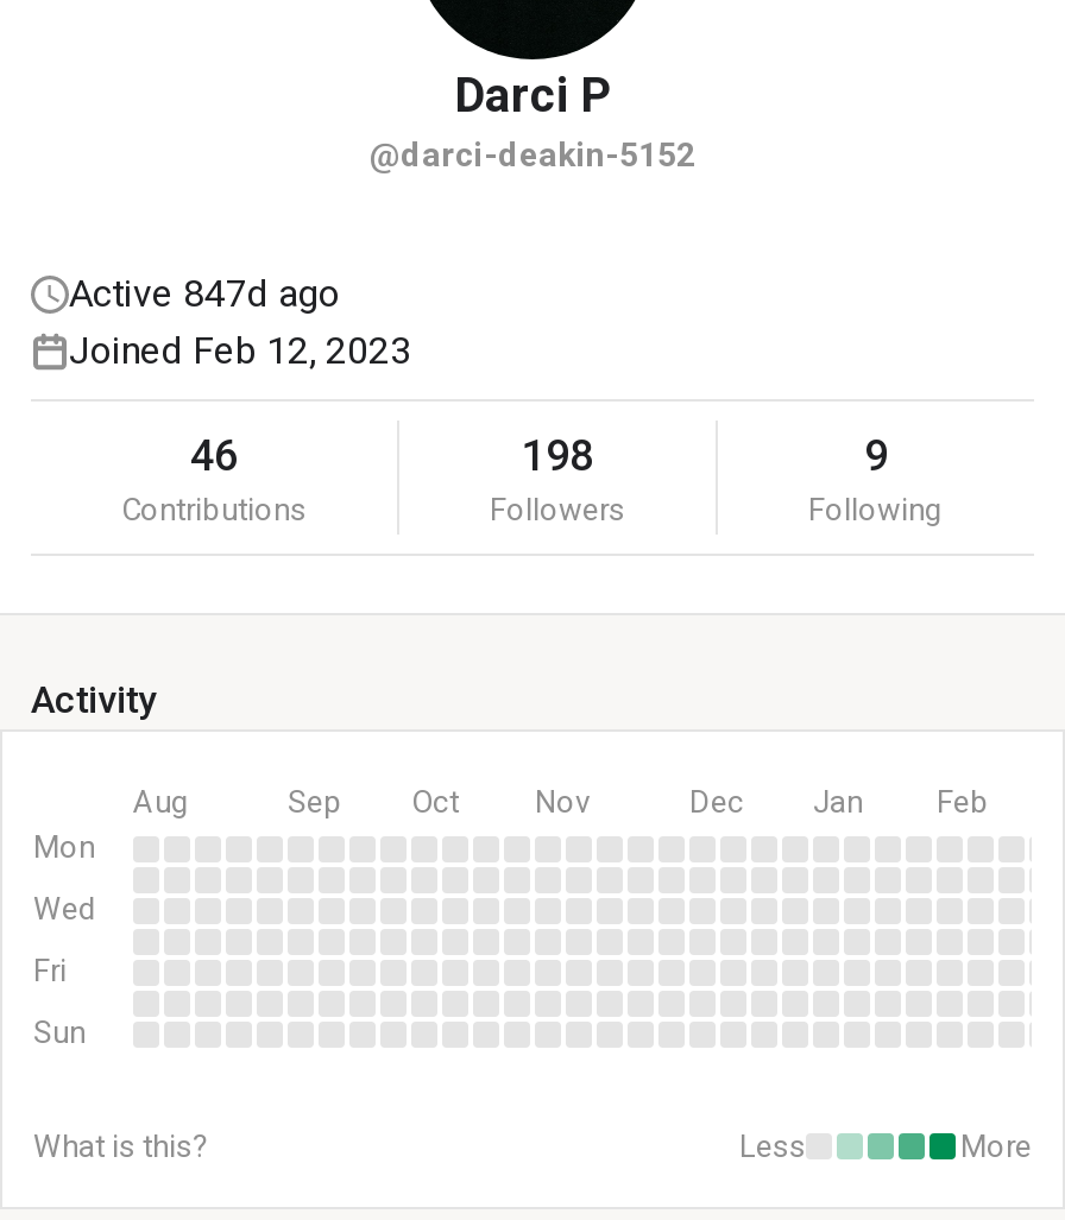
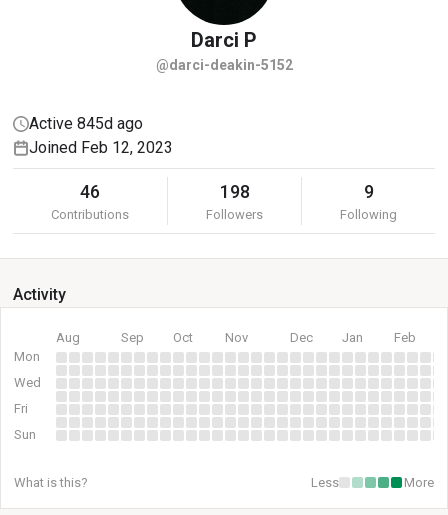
[69,271,340,316] Active 847d ago -> [29,114,143,133] Active 845d ago

